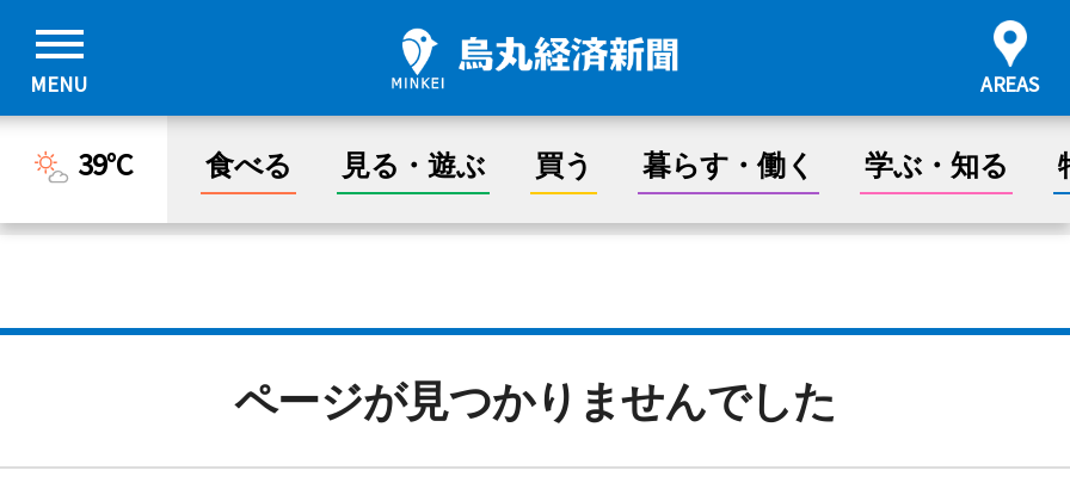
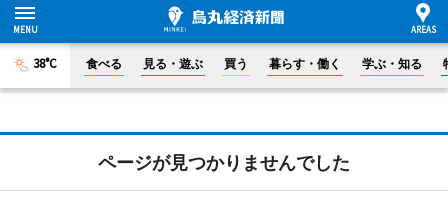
[78,146,135,186] 39°C -> [32,55,56,72] 38°C

